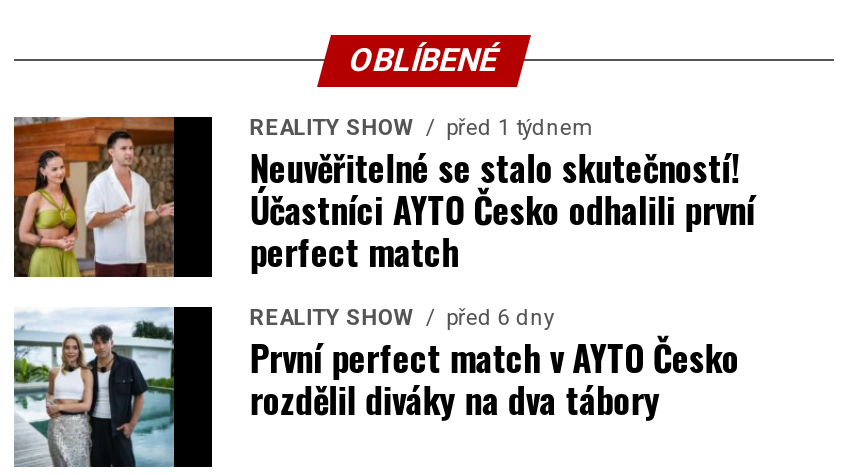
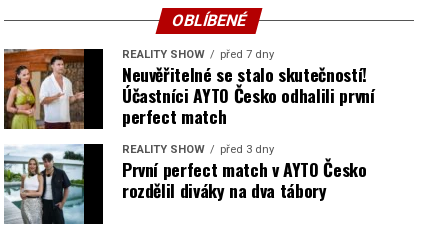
[250,114,594,140] REALITY SHOW před 1 týdnem -> [122,47,274,60] REALITY SHOW před 7 dny
[250,304,554,330] REALITY SHOW před 6 dny -> [122,142,274,155] REALITY SHOW před 3 dny

